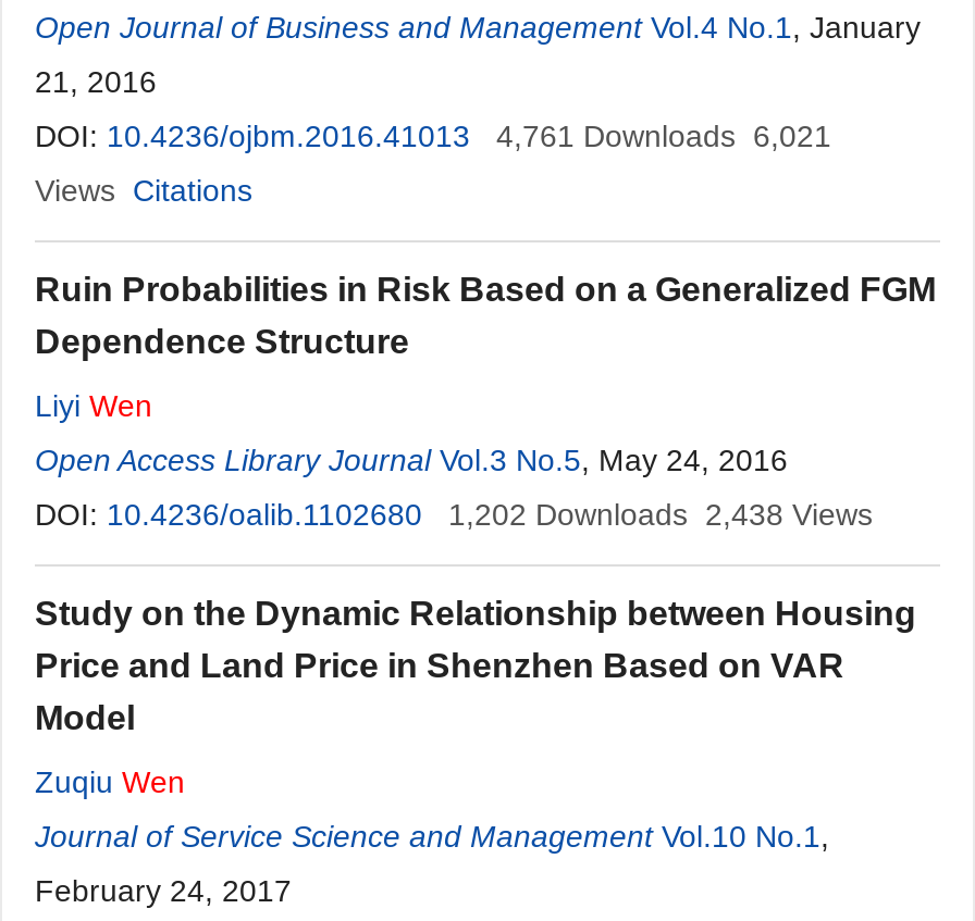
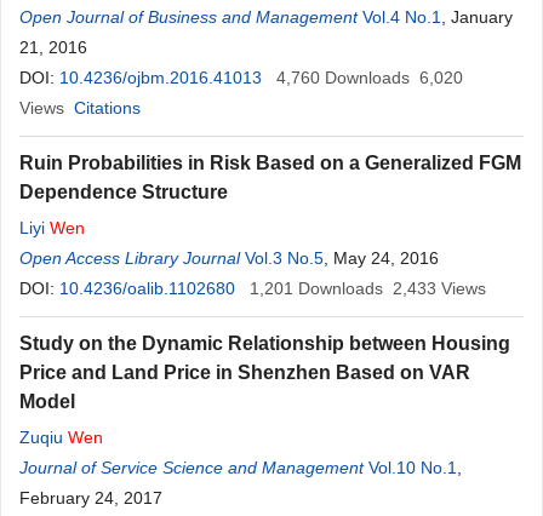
[35,119,831,153] DOI: 10.4236/ojbm.2016.41013 4,761 Downloads 6,021 -> [19,68,463,87] DOI: 10.4236/ojbm.2016.41013 4,760 Downloads 6,020
[448,497,873,532] 1,202 Downloads 2,438 Views -> [250,279,486,298] 1,201 Downloads 2,433 Views

